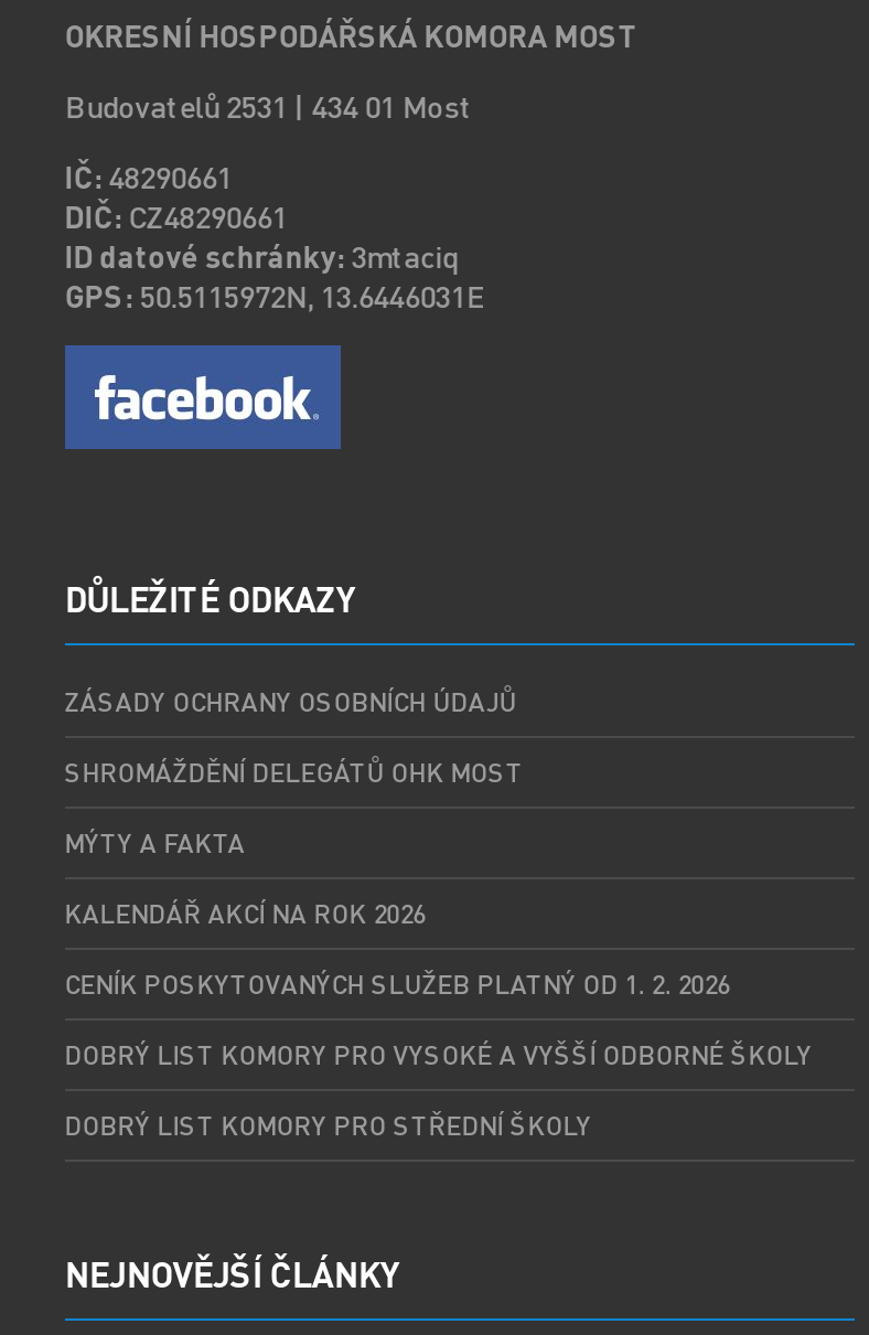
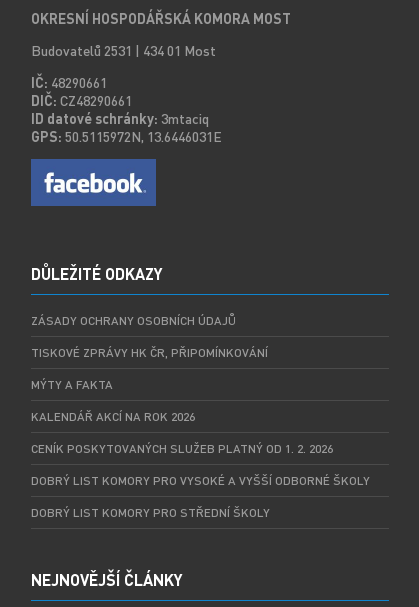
[65,756,523,789] SHROMÁŽDĚNÍ DELEGÁTŮ OHK MOST -> [31,345,268,360] TISKOVÉ ZPRÁVY HK ČR, PŘIPOMÍNKOVÁNÍ

